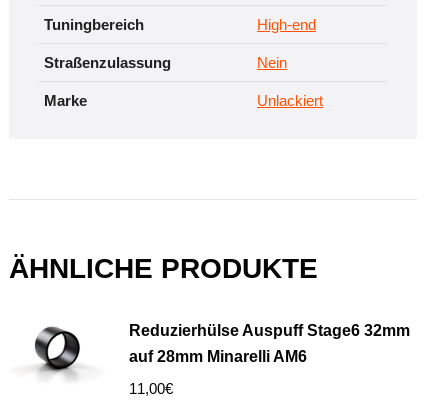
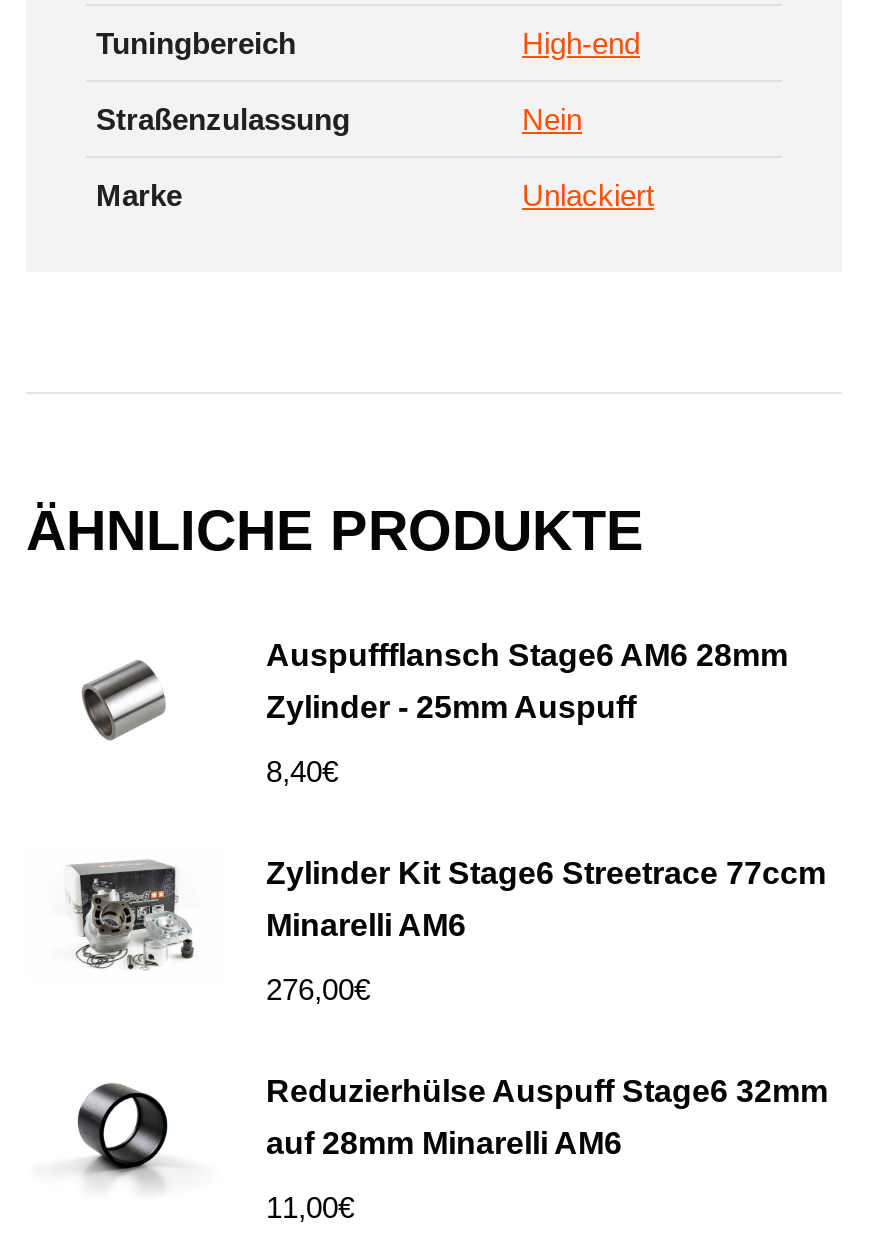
none -> [68,638,826,1006] [image] | Auspuffflansch Stage6 AM6 28mm | Zylinder - 25mm Auspuff | 8,40€ | Zylinder Kit Stage6 Streetrace 77ccm | Minarelli AM6 | 276,00€
none -> [80,648,166,738] [image]

